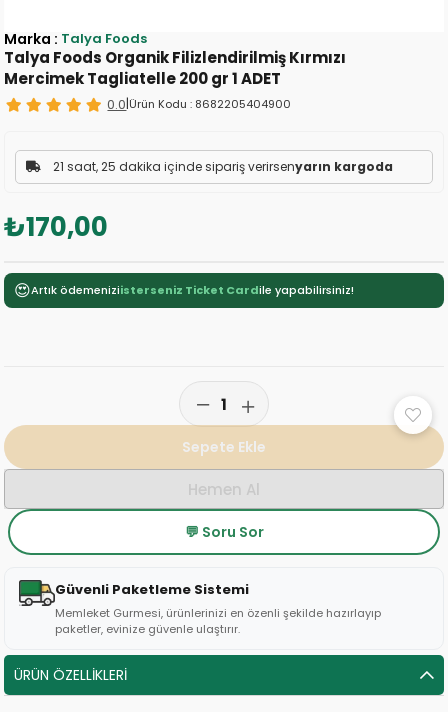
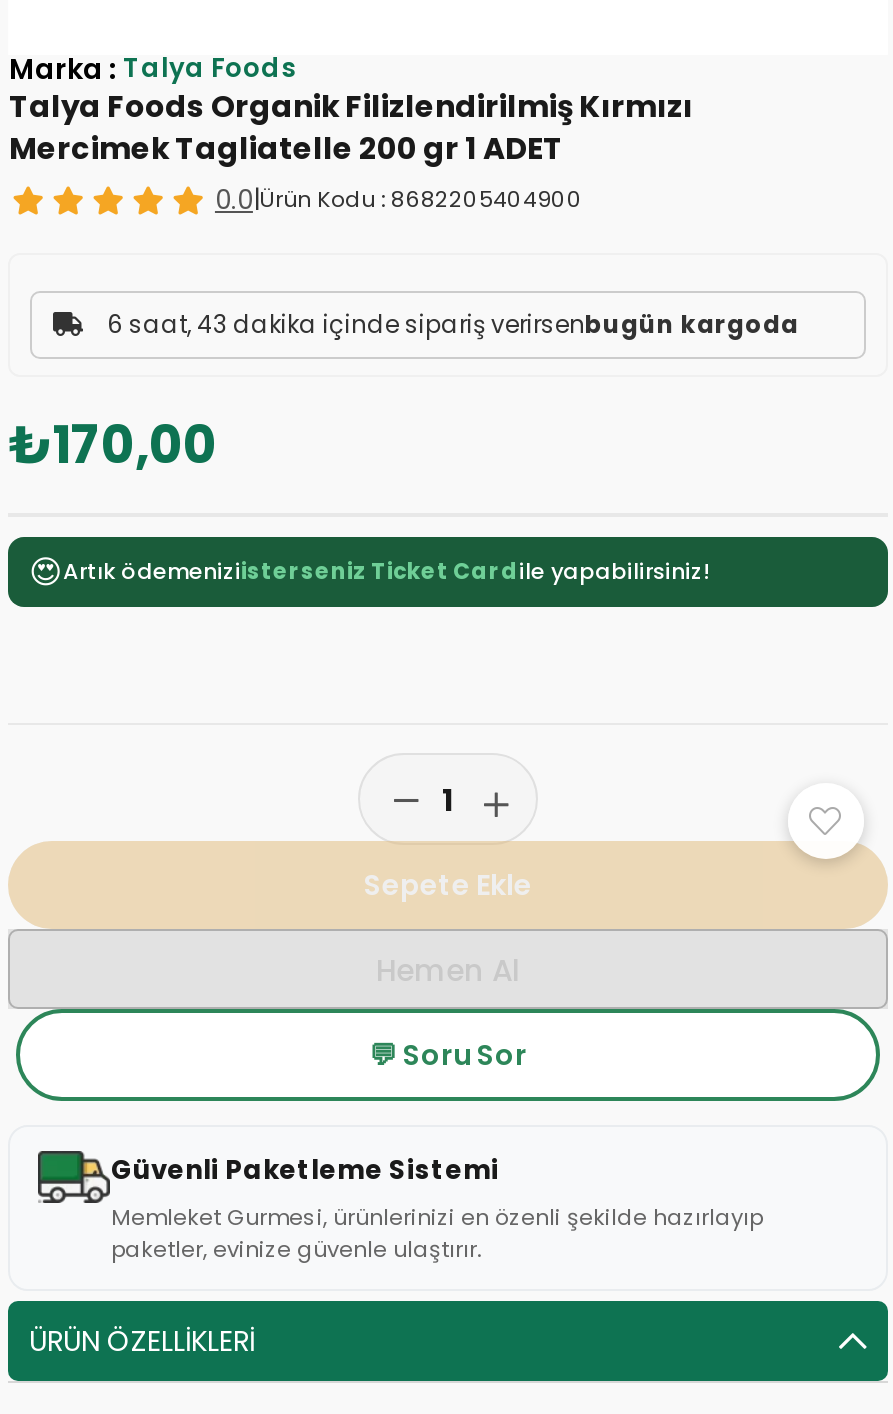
[53,158,393,175] 21 saat, 25 dakika içinde sipariş verirsenyarın kargoda -> [107,307,799,341] 6 saat, 43 dakika içinde sipariş verirsenbugün kargoda

